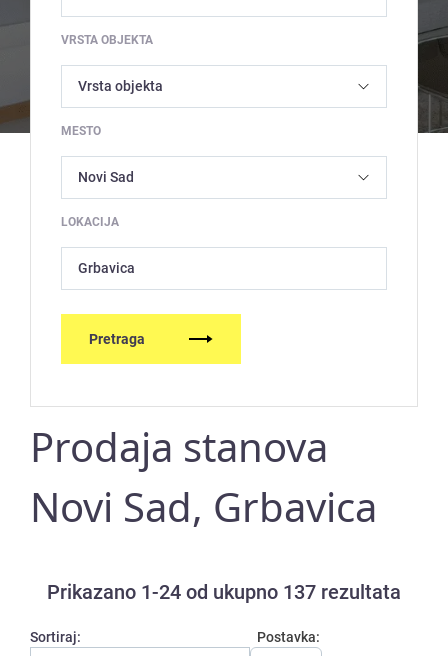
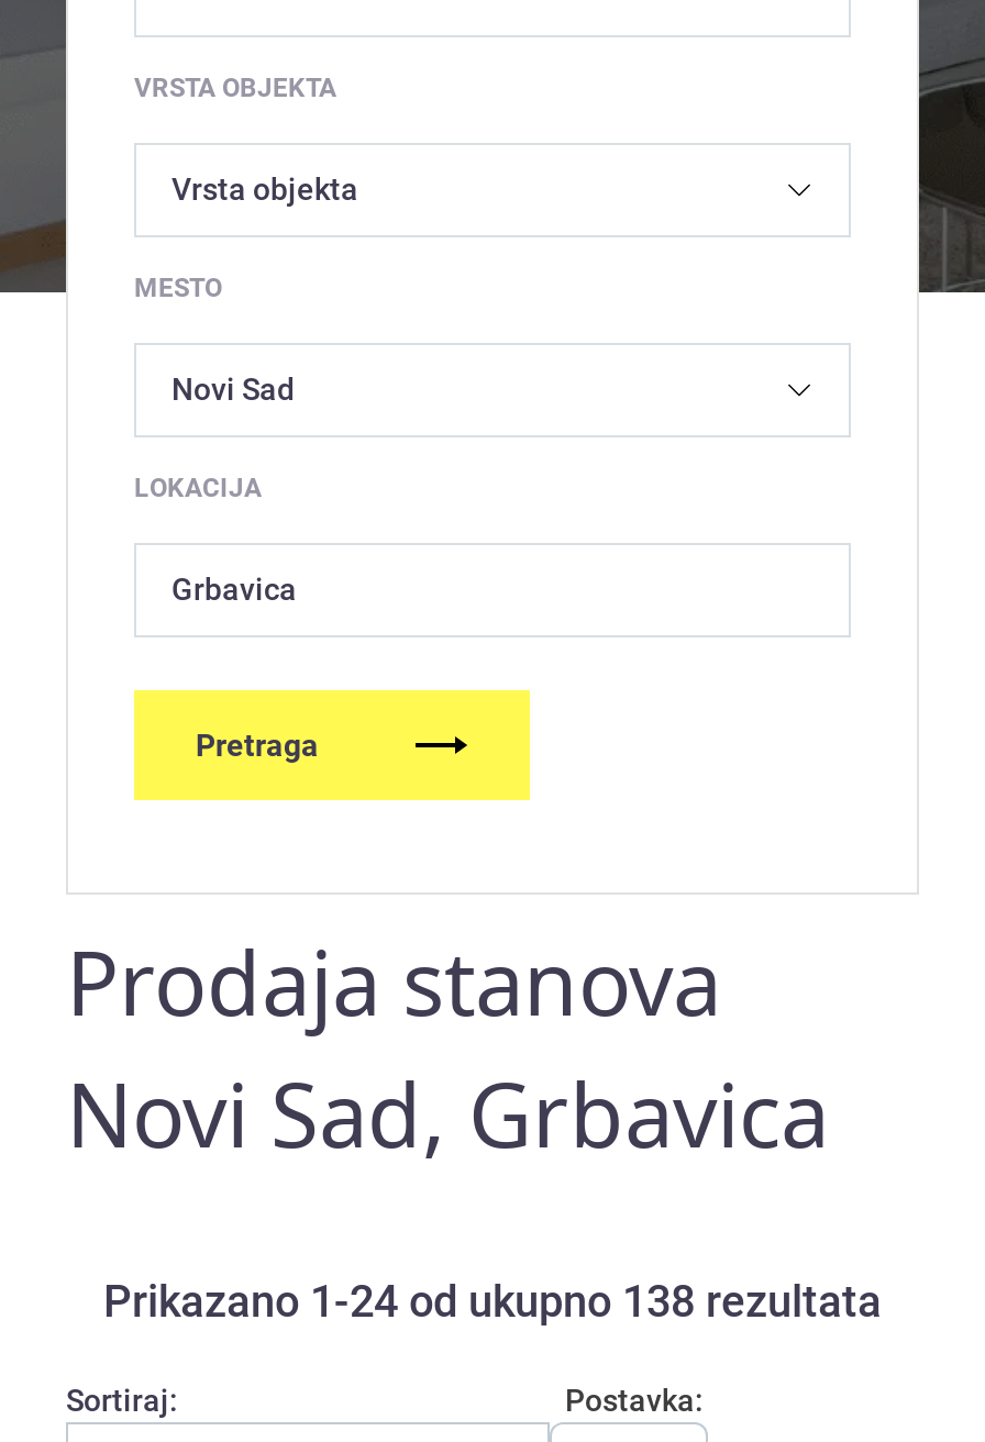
[47,580,401,604] Prikazano 1-24 od ukupno 137 rezultata -> [103,1275,882,1328] Prikazano 1-24 od ukupno 138 rezultata

